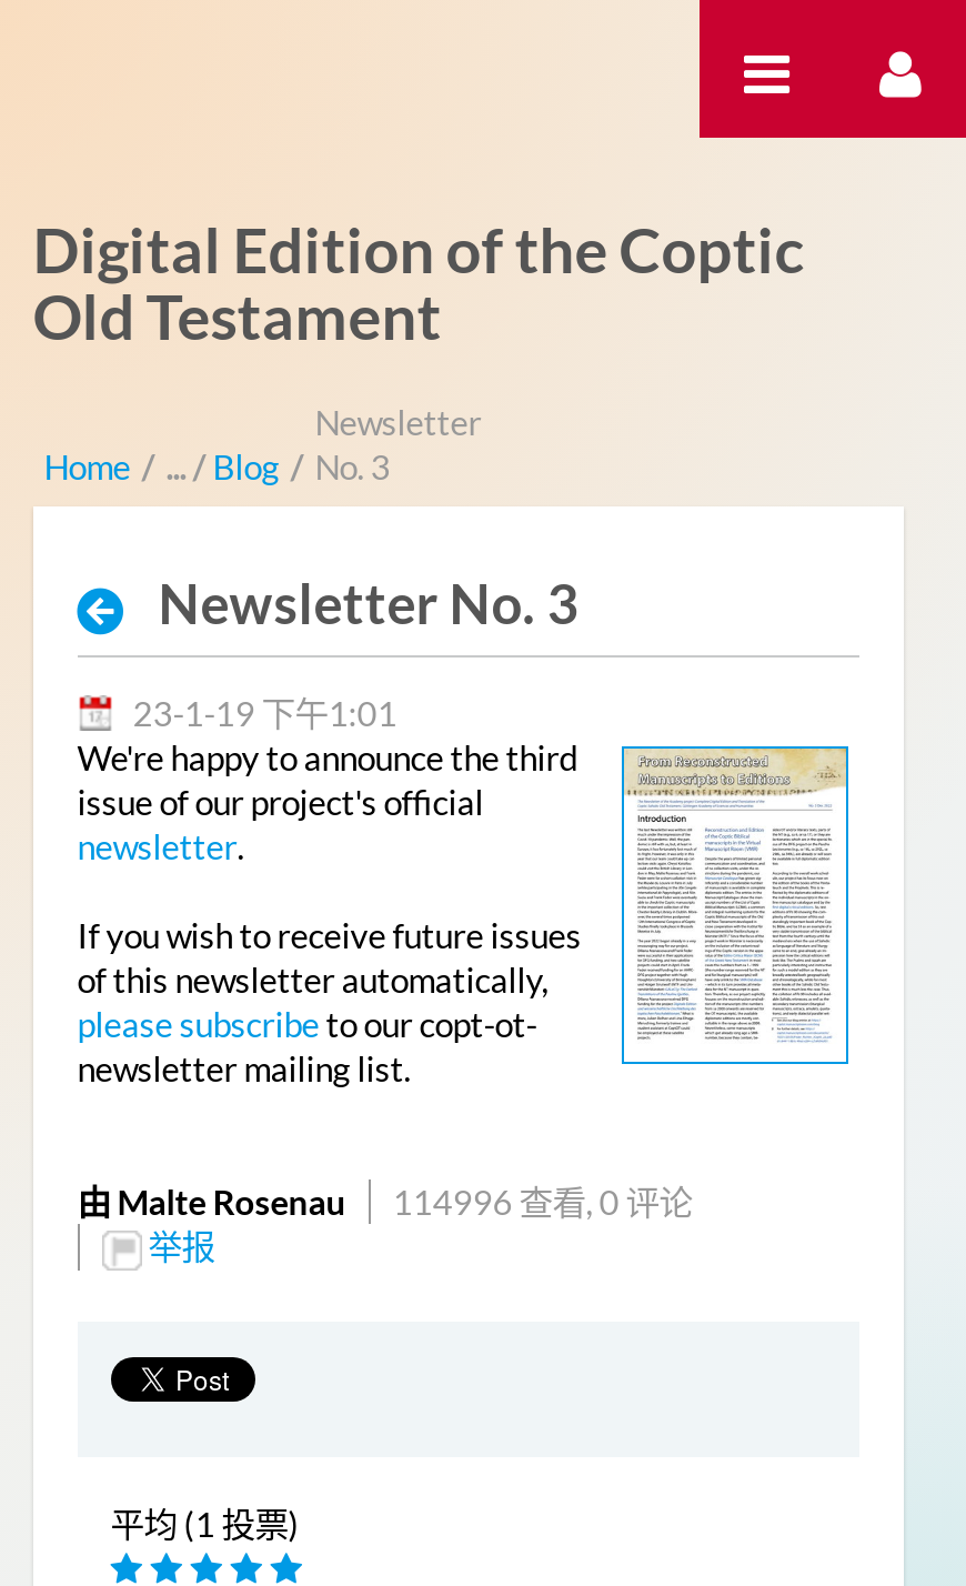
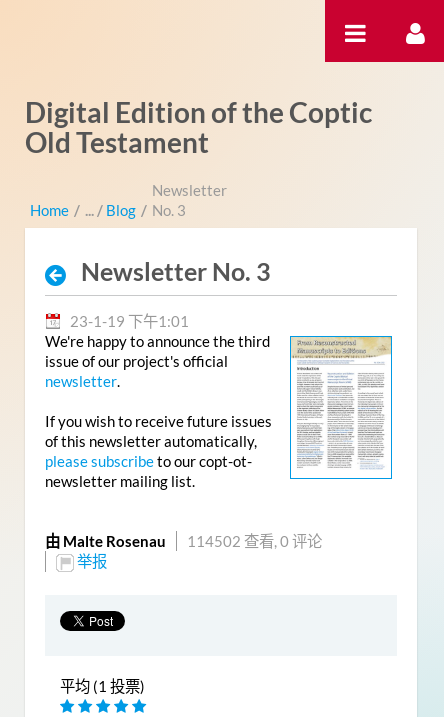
[77,1182,692,1222] 由 Malte Rosenau 114996 查看, 0 评论 -> [45,532,322,550] 由 Malte Rosenau 114502 查看, 0 评论

